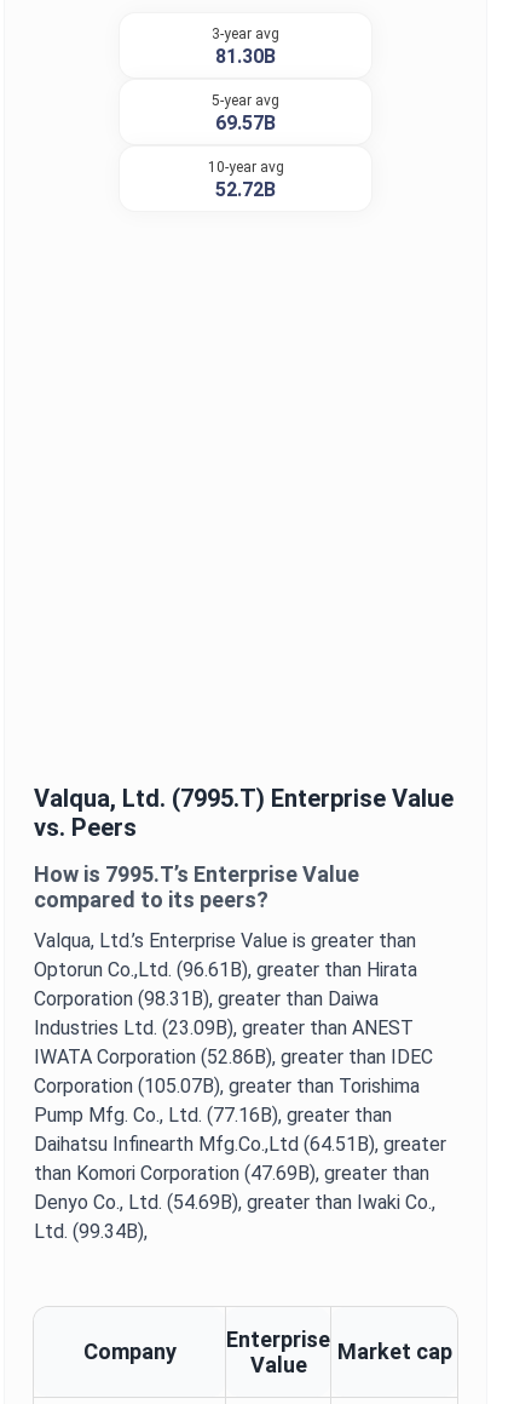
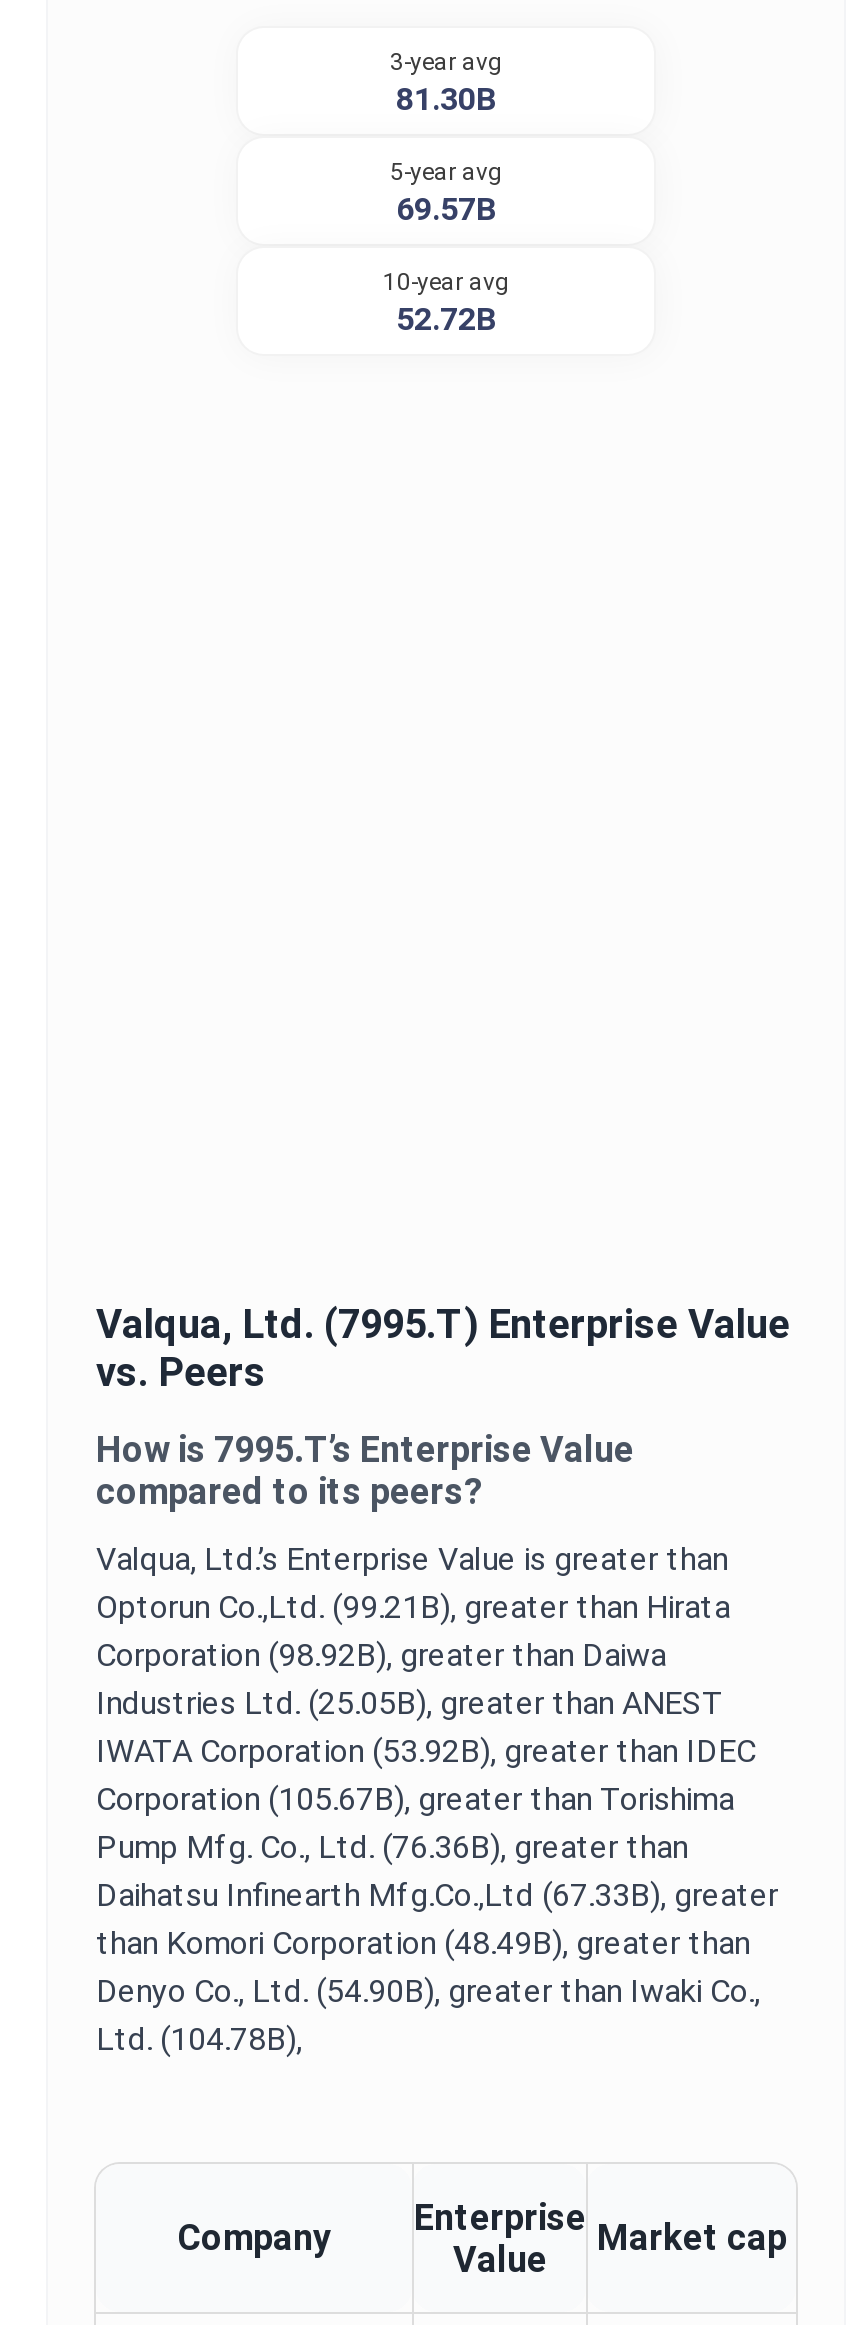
[34,958,417,981] Optorun Co.,Ltd. (96.61B), greater than Hirata -> [96,1588,730,1626] Optorun Co.,Ltd. (99.21B), greater than Hirata
[34,987,379,1010] Corporation (98.31B), greater than Daiwa -> [96,1636,666,1674] Corporation (98.92B), greater than Daiwa
[34,1016,414,1039] Industries Ltd. (23.09B), greater than ANEST -> [96,1684,724,1722] Industries Ltd. (25.05B), greater than ANEST
[34,1045,433,1068] IWATA Corporation (52.86B), greater than IDEC -> [96,1732,756,1770] IWATA Corporation (53.92B), greater than IDEC
[34,1075,420,1098] Corporation (105.07B), greater than Torishima -> [96,1780,734,1818] Corporation (105.67B), greater than Torishima
[34,1104,392,1127] Pump Mfg. Co., Ltd. (77.16B), greater than -> [96,1828,688,1866] Pump Mfg. Co., Ltd. (76.36B), greater than
[34,1133,446,1156] Daihatsu Infinearth Mfg.Co.,Ltd (64.51B), greater -> [96,1876,778,1914] Daihatsu Infinearth Mfg.Co.,Ltd (67.33B), greater
[34,1162,429,1185] than Komori Corporation (47.69B), greater than -> [96,1924,750,1962] than Komori Corporation (48.49B), greater than
[34,1191,435,1214] Denyo Co., Ltd. (54.69B), greater than Iwaki Co., -> [96,1972,760,2010] Denyo Co., Ltd. (54.90B), greater than Iwaki Co.,
[34,1220,148,1243] Ltd. (99.34B), -> [96,2020,302,2058] Ltd. (104.78B),

